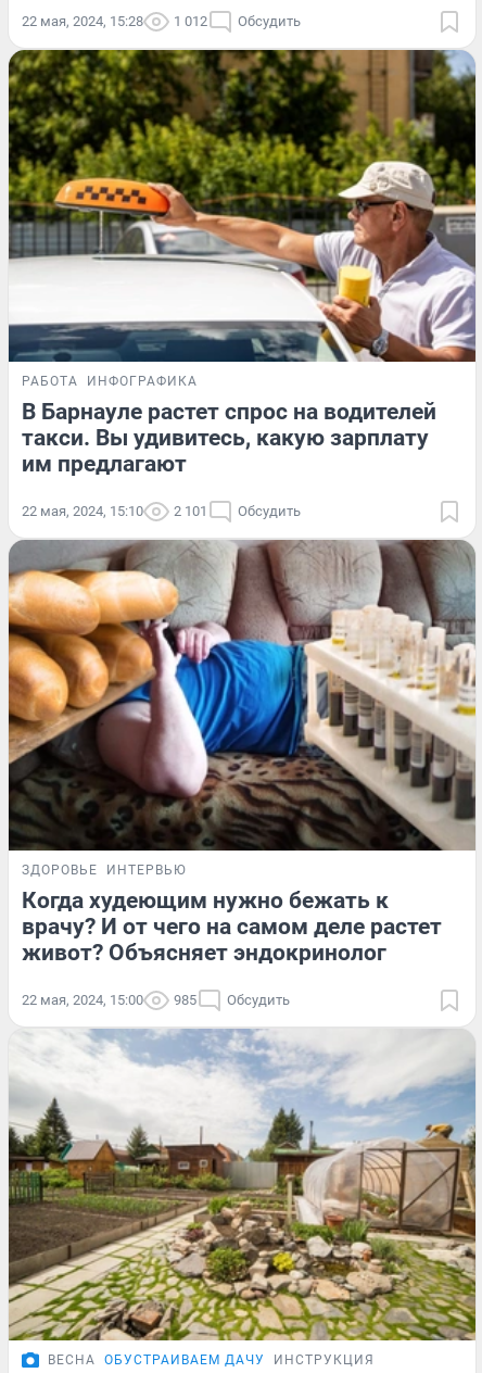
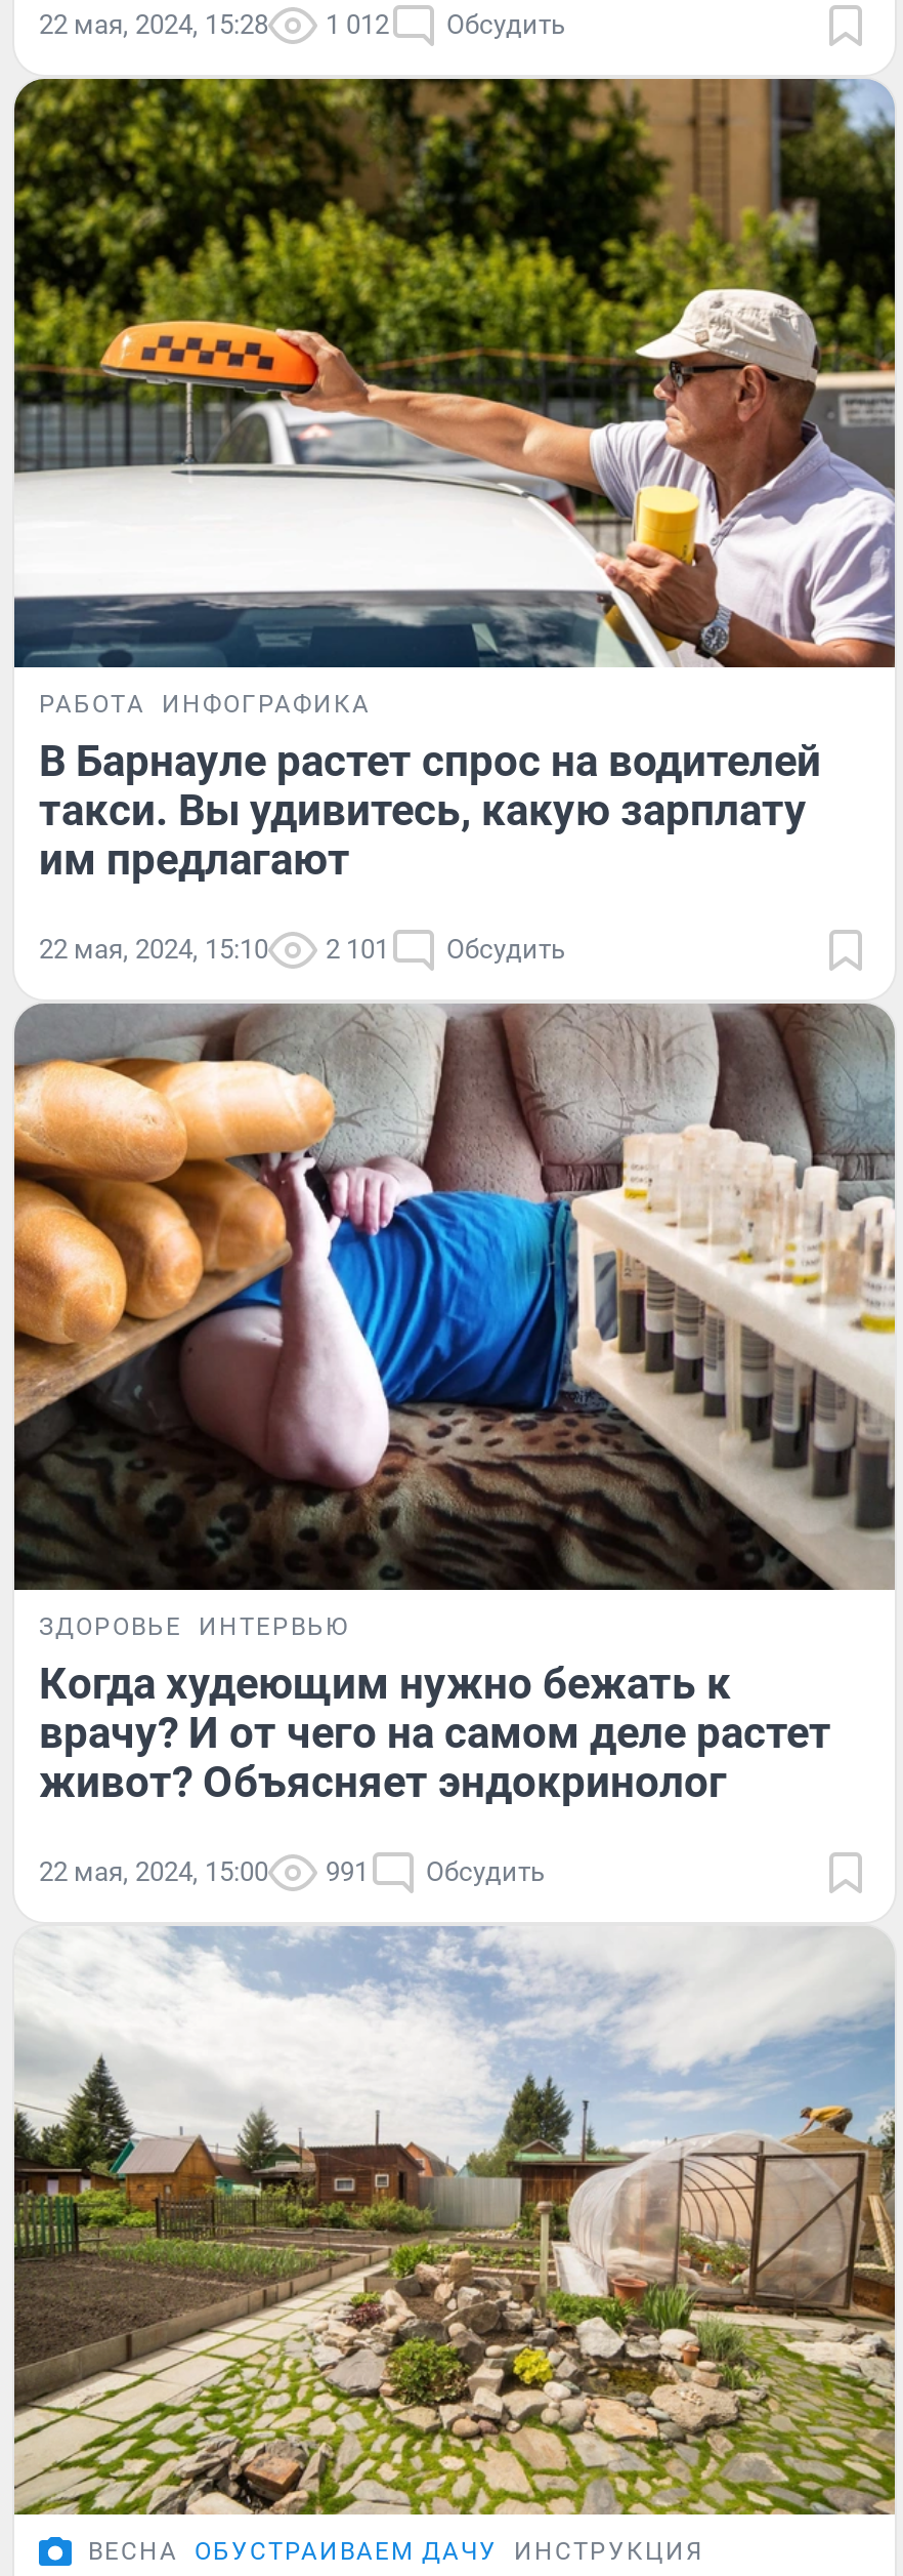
[22,992,290,1008] 22 мая, 2024, 15:00 985 Обсудить -> [39,1857,545,1888] 22 мая, 2024, 15:00 991 Обсудить

